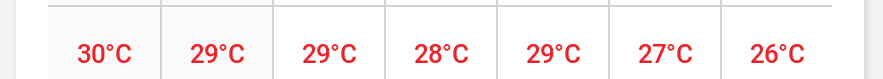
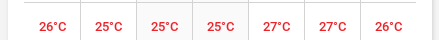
[77,40,131,70] 30°C -> [38,19,65,34] 26°C
[190,40,244,70] 29°C -> [95,19,122,34] 25°C
[302,40,356,70] 29°C -> [151,19,178,34] 25°C
[414,40,468,70] 28°C -> [207,19,234,34] 25°C
[526,40,580,70] 29°C -> [263,19,290,34] 27°C

